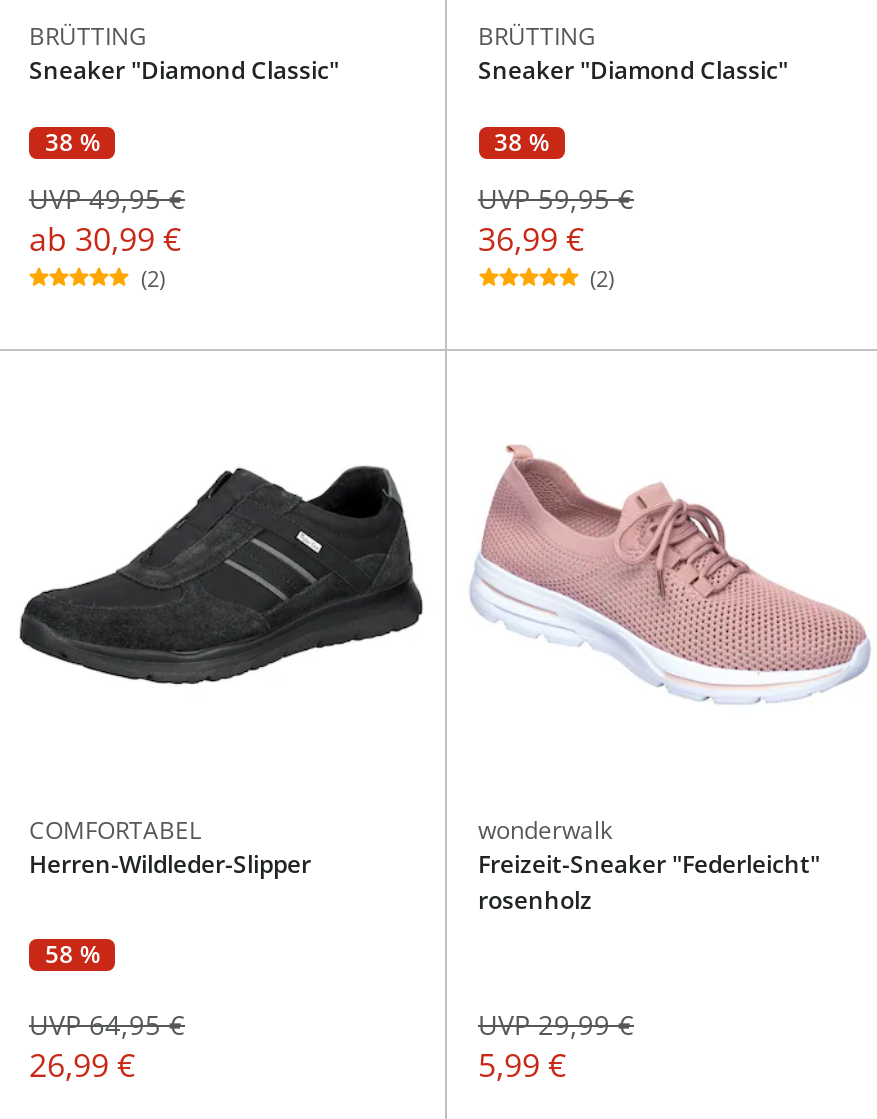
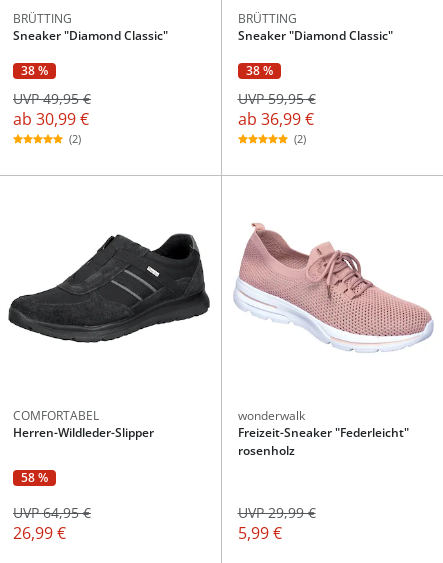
[478,217,584,261] 36,99 € -> [237,108,313,130] ab 36,99 €

